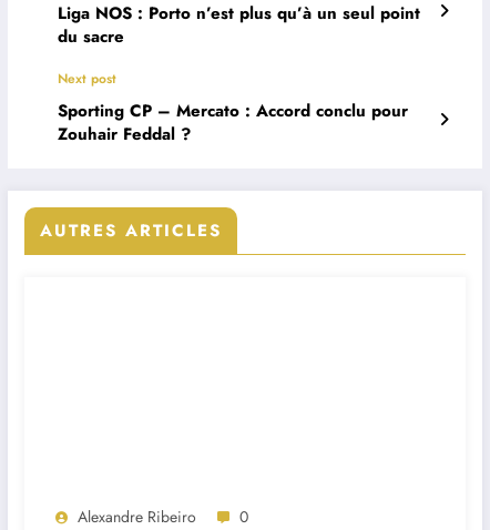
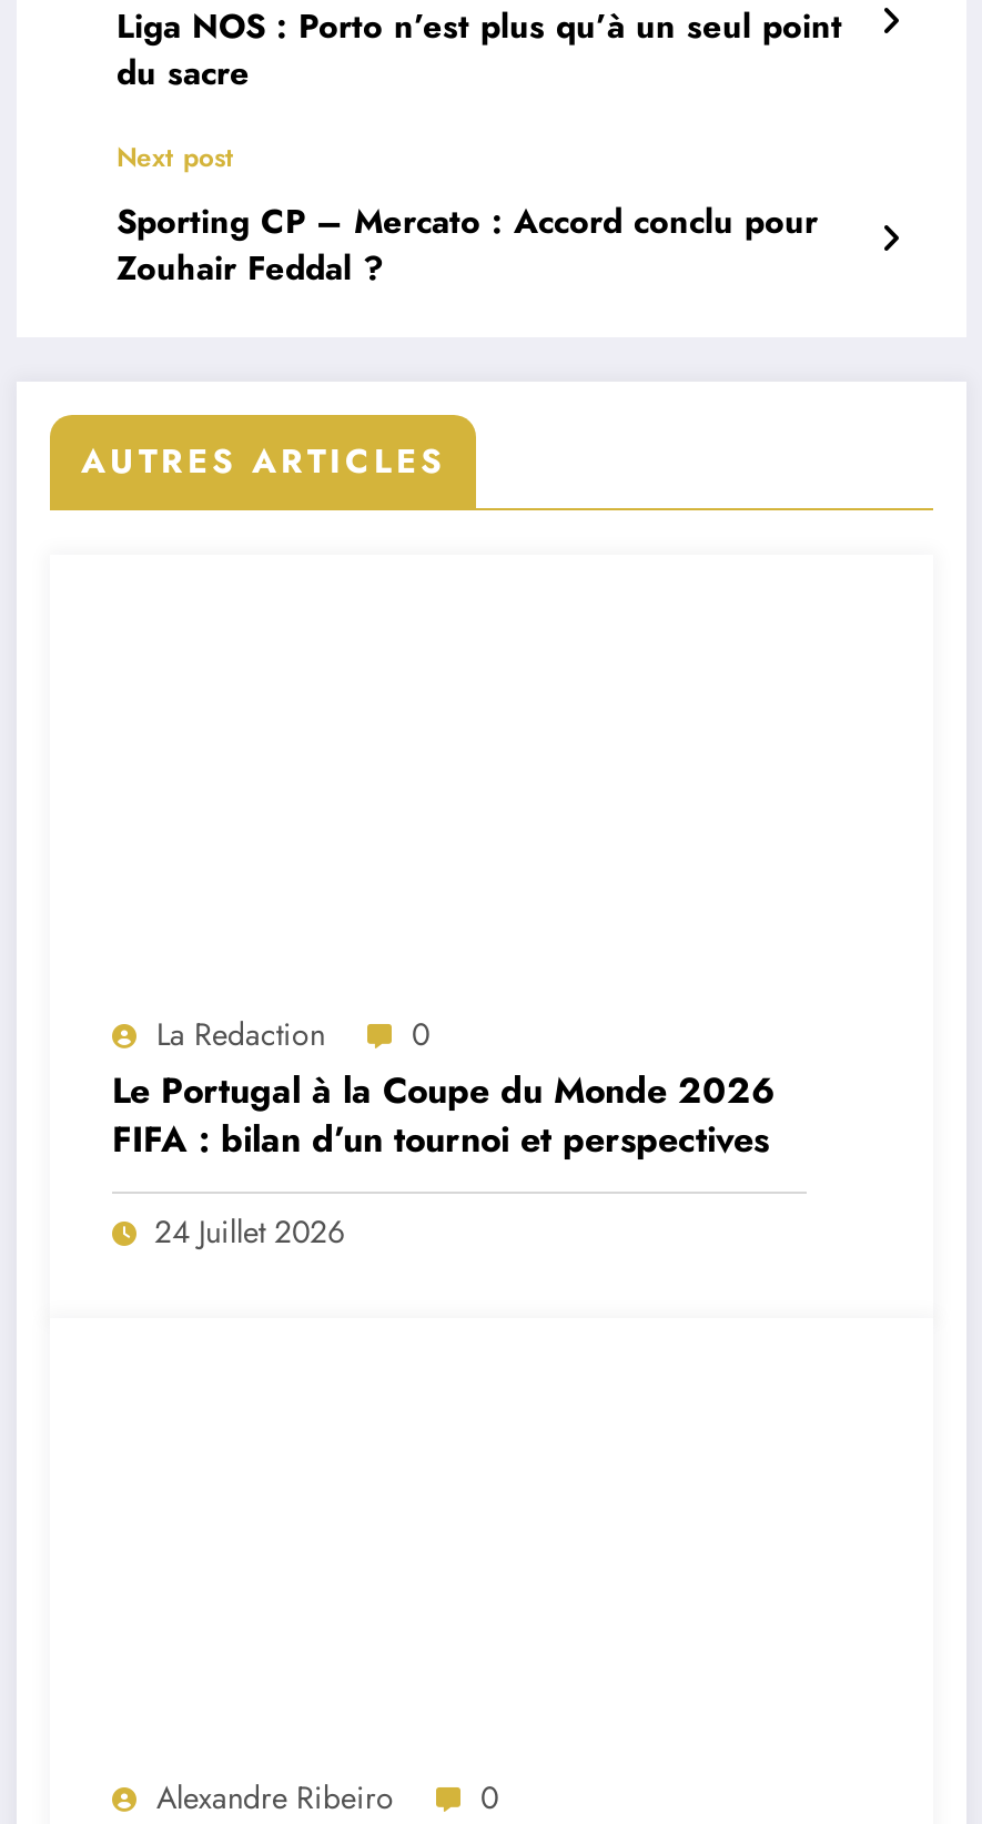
none -> [112,1011,776,1253] La Redaction | 0 | Le Portugal à la Coupe du Monde 2026 | FIFA : bilan d’un tournoi et perspectives | 24 Juillet 2026

